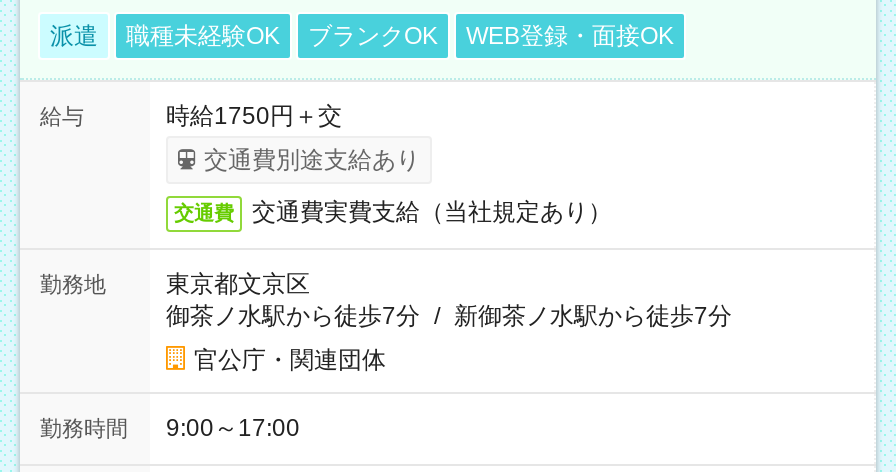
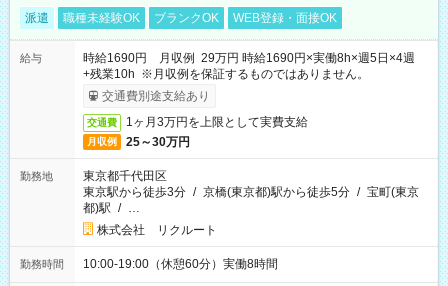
[166,102,342,130] 時給1750円＋交 -> [83,51,415,81] 時給1690円 月収例 29万円 時給1690円×実働8h×週5日×4週 | +残業10h ※月収例を保証するものではありません。
[252,198,612,226] 交通費実費支給（当社規定あり） -> [87,115,308,149] 1ヶ月3万円を上限として実費支給 | 月収例 | 25～30万円
[166,270,732,330] 東京都文京区 | 御茶ノ水駅から徒歩7分 / 新御茶ノ水駅から徒歩7分 -> [83,169,419,215] 東京都千代田区 | 東京駅から徒歩3分 / 京橋(東京都)駅から徒歩5分 / 宝町(東京 | 都)駅 / …
[194,346,386,374] 官公庁・関連団体 -> [97,223,217,237] 株式会社 リクルート
[166,414,300,442] 9:00～17:00 -> [83,257,278,271] 10:00-19:00（休憩60分）実働8時間

